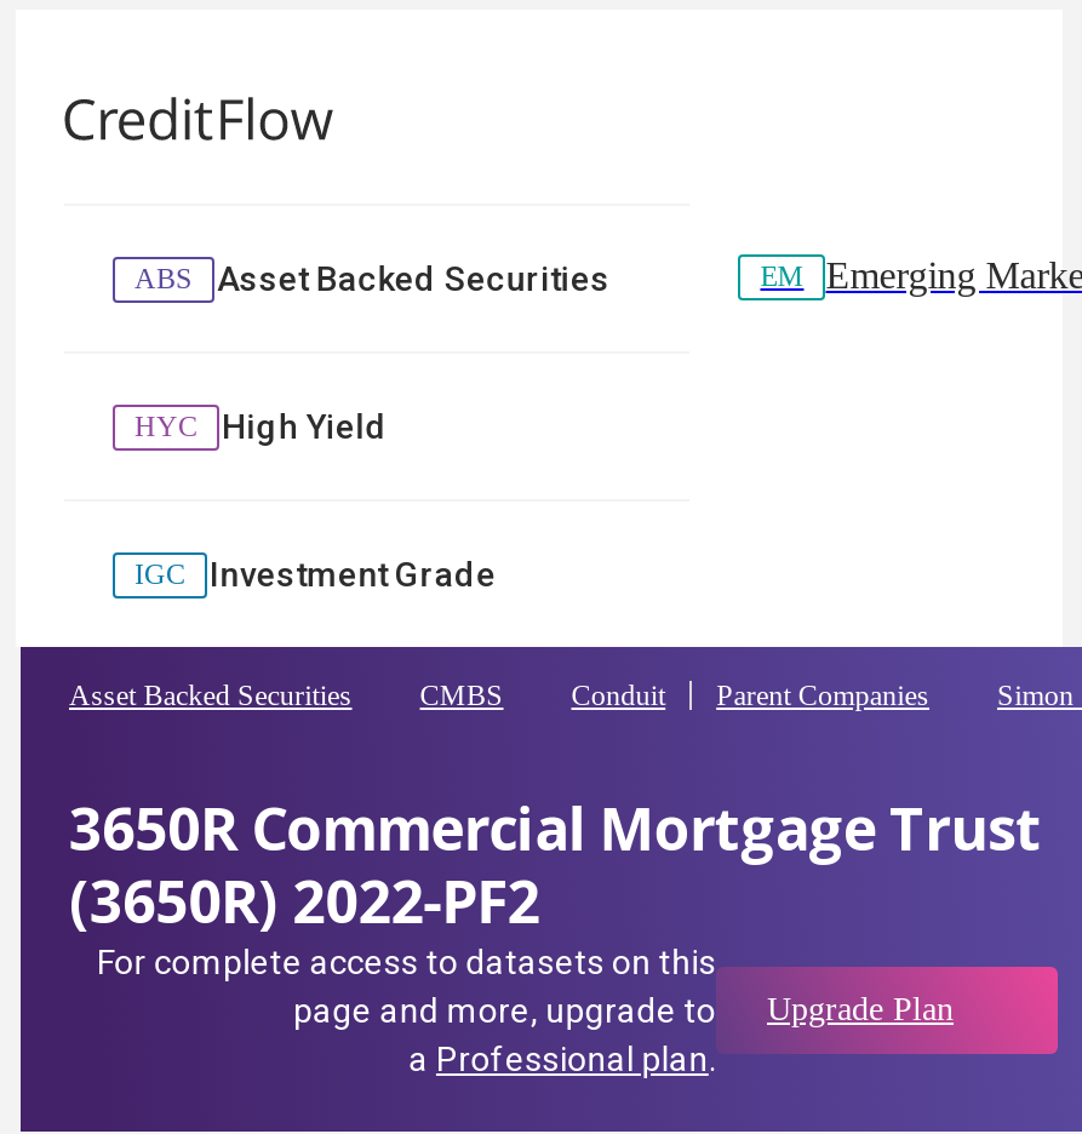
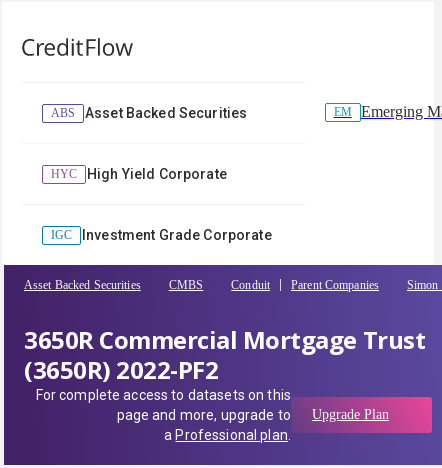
[222,407,387,446] High Yield -> [87,166,227,182] High Yield Corporate
[210,555,496,594] Investment Grade -> [82,227,272,243] Investment Grade Corporate

